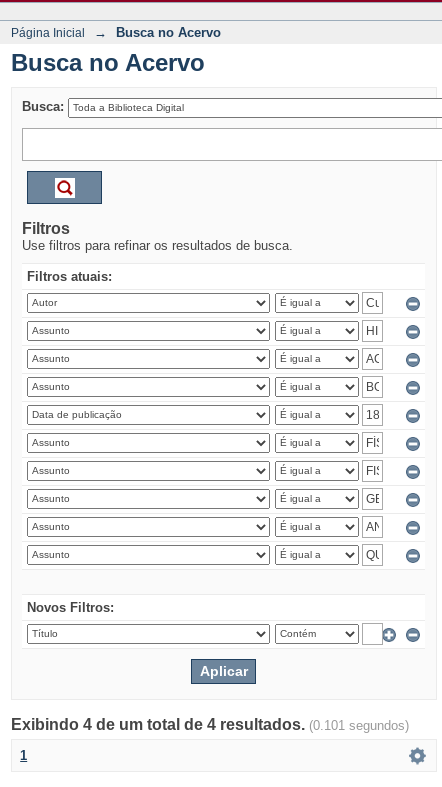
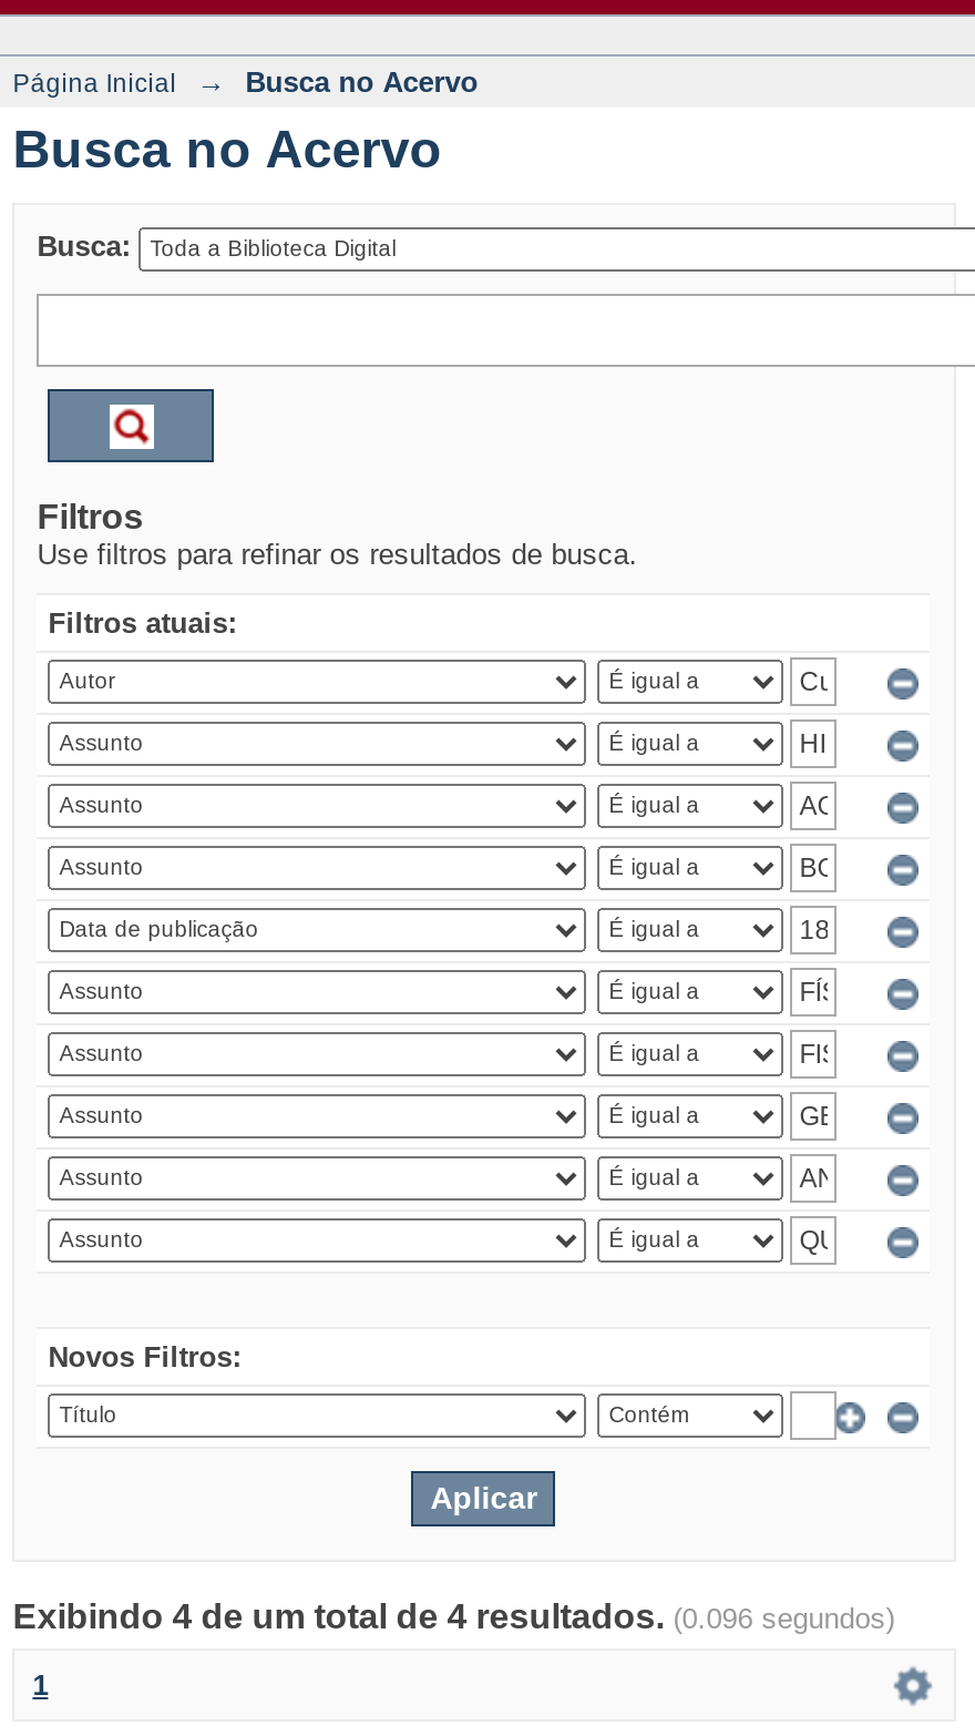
[11,716,409,733] Exibindo 4 de um total de 4 resultados. (0.101 segundos) -> [13,1597,895,1635] Exibindo 4 de um total de 4 resultados. (0.096 segundos)

